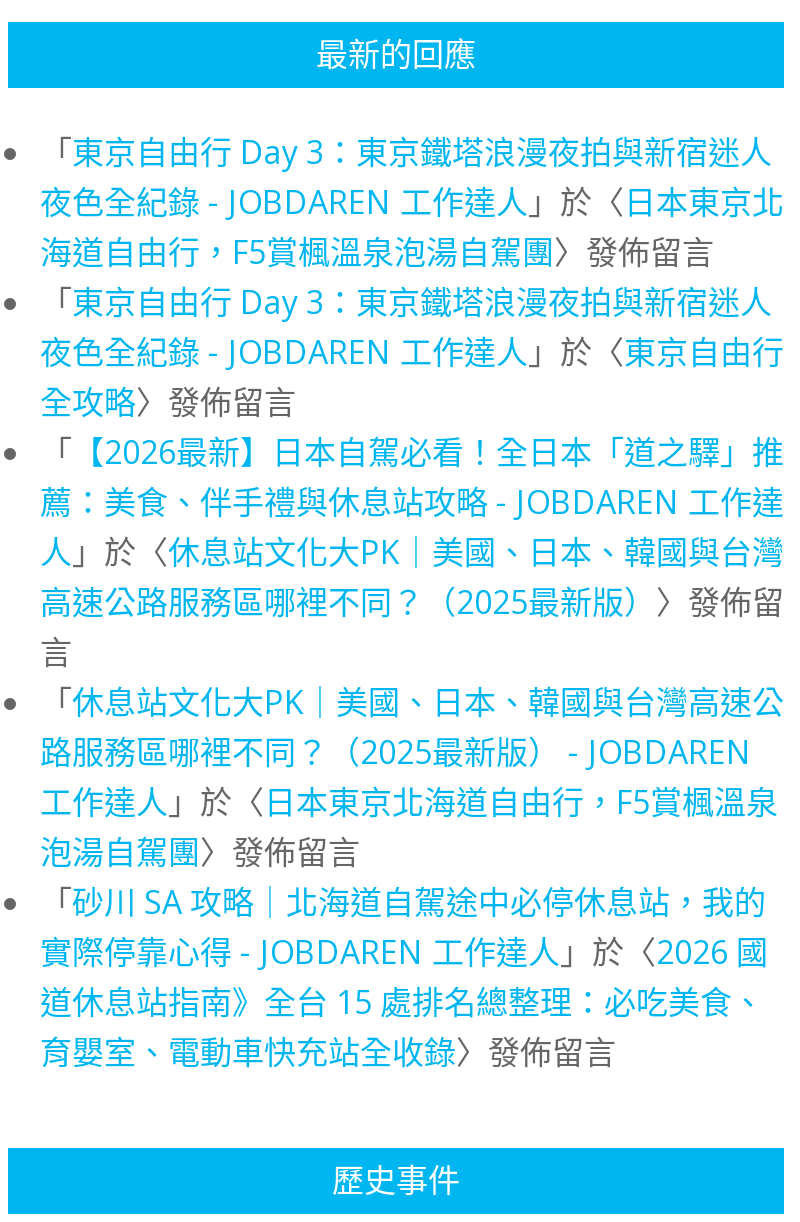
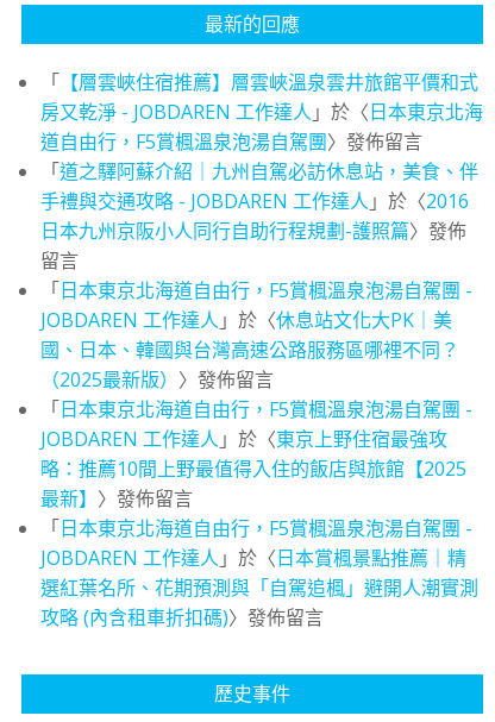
[40,129,784,1073] 「東京自由行 Day 3：東京鐵塔浪漫夜拍與新宿迷人 | 夜色全紀錄 - JOBDAREN 工作達人」於〈日本東京北 | 海道自由行，F5賞楓溫泉泡湯自駕團〉發佈留言 | 「東京自由行 Day 3：東京鐵塔浪漫夜拍與新宿迷人 | 夜色全紀錄 - JOBDAREN 工作達人」於〈東京自由行 | 全攻略〉發佈留言 | 「【2026最新】日本自駕必看！全日本「道之驛」推 | 薦：美食、伴手禮與休息站攻略 - JOBDAREN 工作達 | 人」於〈休息站文化大PK｜美國、日本、韓國與台灣 | 高速公路服務區哪裡不同？（2025最新版）〉發佈留 | 言 | 「休息站文化大PK｜美國、日本、韓國與台灣高速公 | 路服務區哪裡不同？（2025最新版） - JOBDAREN | 工作達人」於〈日本東京北海道自由行，F5賞楓溫泉 | 泡湯自駕團〉發佈留言 | 「砂川 SA 攻略｜北海道自駕途中必停休息站，我的 | 實際停靠心得 - JOBDAREN 工作達人」於〈2026 國 | 道休息站指南》全台 15 處排名總整理：必吃美食、 | 育嬰室、電動車快充站全收錄〉發佈留言 -> [40,69,483,630] 「【層雲峽住宿推薦】層雲峽溫泉雲井旅館平價和式 | 房又乾淨 - JOBDAREN 工作達人」於〈日本東京北海 | 道自由行，F5賞楓溫泉泡湯自駕團〉發佈留言 | 「道之驛阿蘇介紹｜九州自駕必訪休息站，美食、伴 | 手禮與交通攻略 - JOBDAREN 工作達人」於〈2016 | 日本九州京阪小人同行自助行程規劃-護照篇〉發佈 | 留言 | 「日本東京北海道自由行，F5賞楓溫泉泡湯自駕團 - | JOBDAREN 工作達人」於〈休息站文化大PK｜美 | 國、日本、韓國與台灣高速公路服務區哪裡不同？ | （2025最新版）〉發佈留言 | 「日本東京北海道自由行，F5賞楓溫泉泡湯自駕團 - | JOBDAREN 工作達人」於〈東京上野住宿最強攻 | 略：推薦10間上野最值得入住的飯店與旅館【2025 | 最新】〉發佈留言 | 「日本東京北海道自由行，F5賞楓溫泉泡湯自駕團 - | JOBDAREN 工作達人」於〈日本賞楓景點推薦｜精 | 選紅葉名所、花期預測與「自駕追楓」避開人潮實測 | 攻略 (內含租車折扣碼)〉發佈留言

